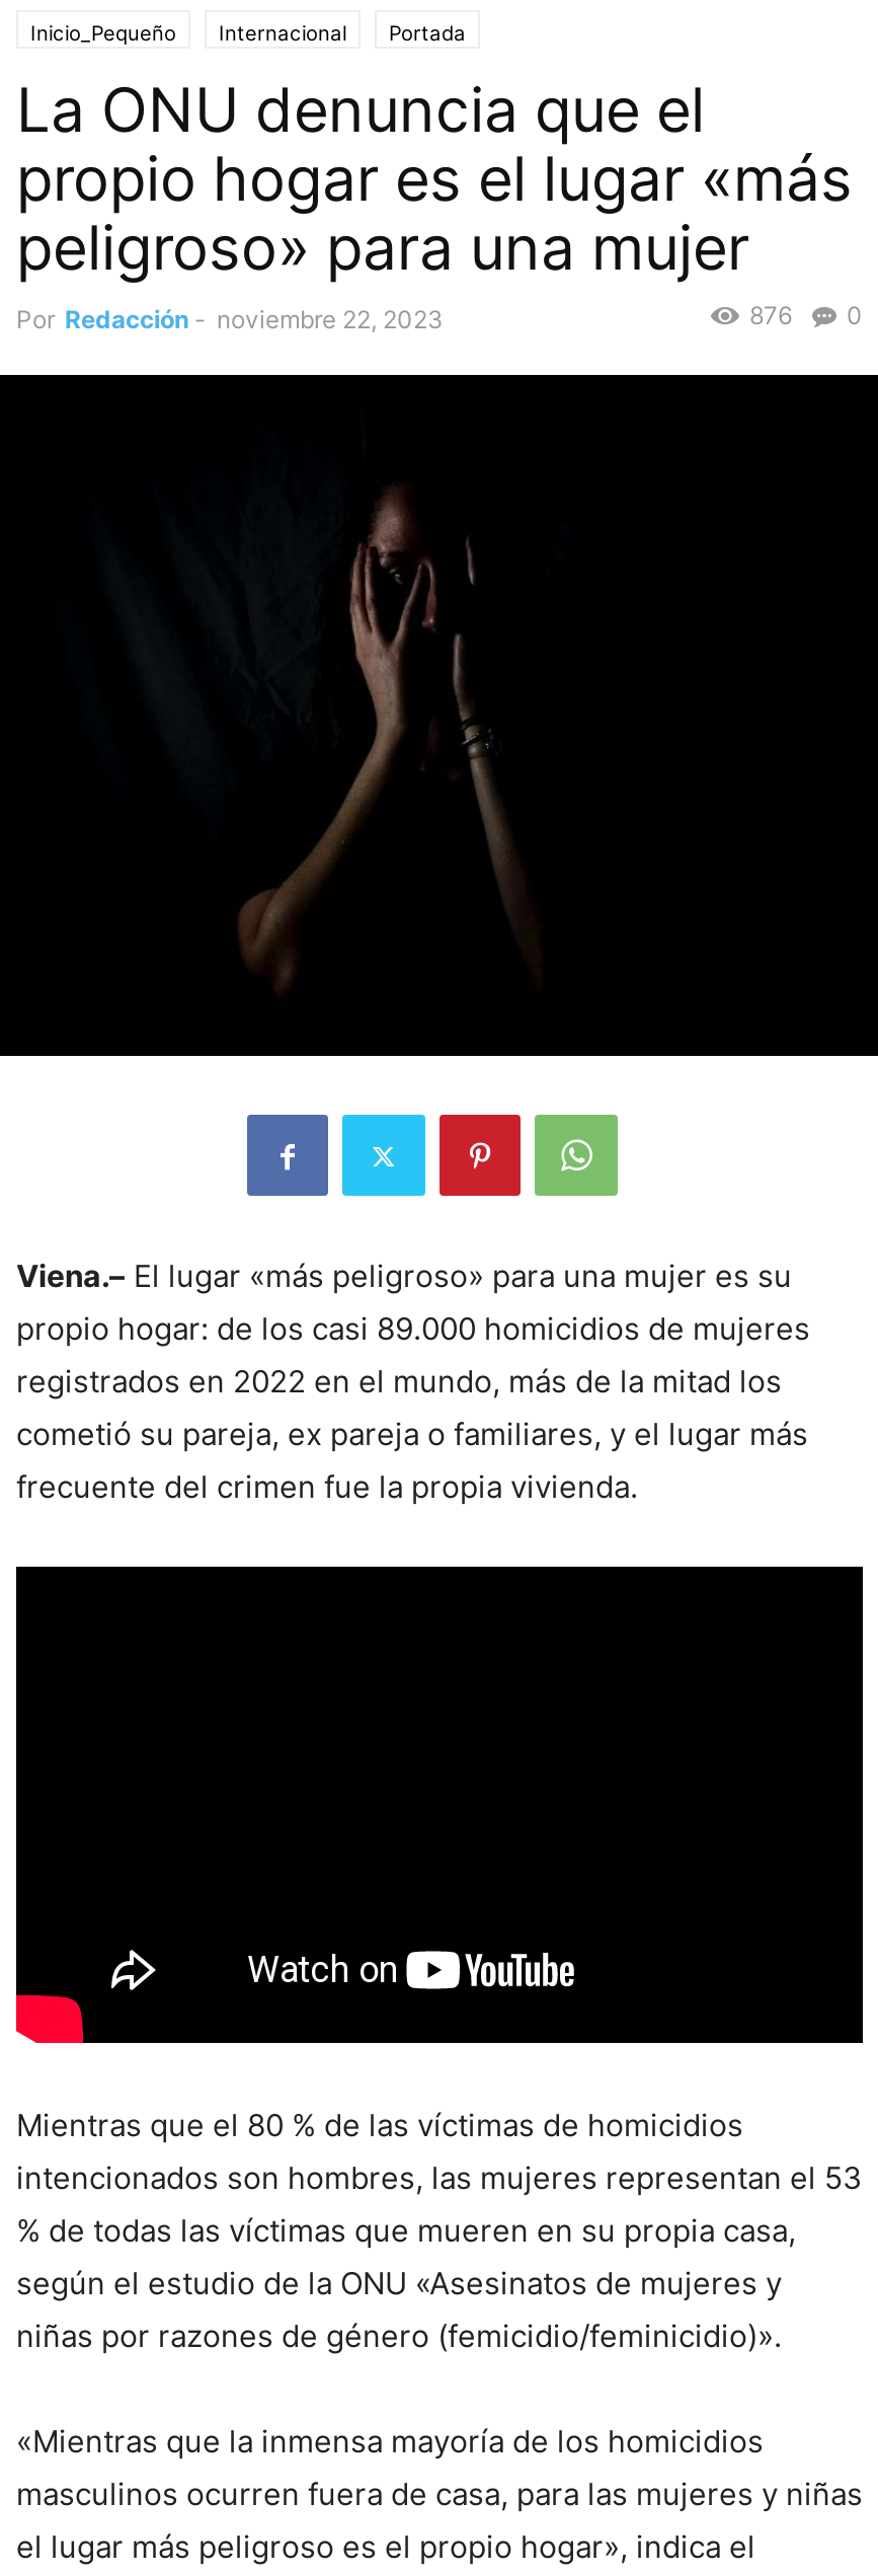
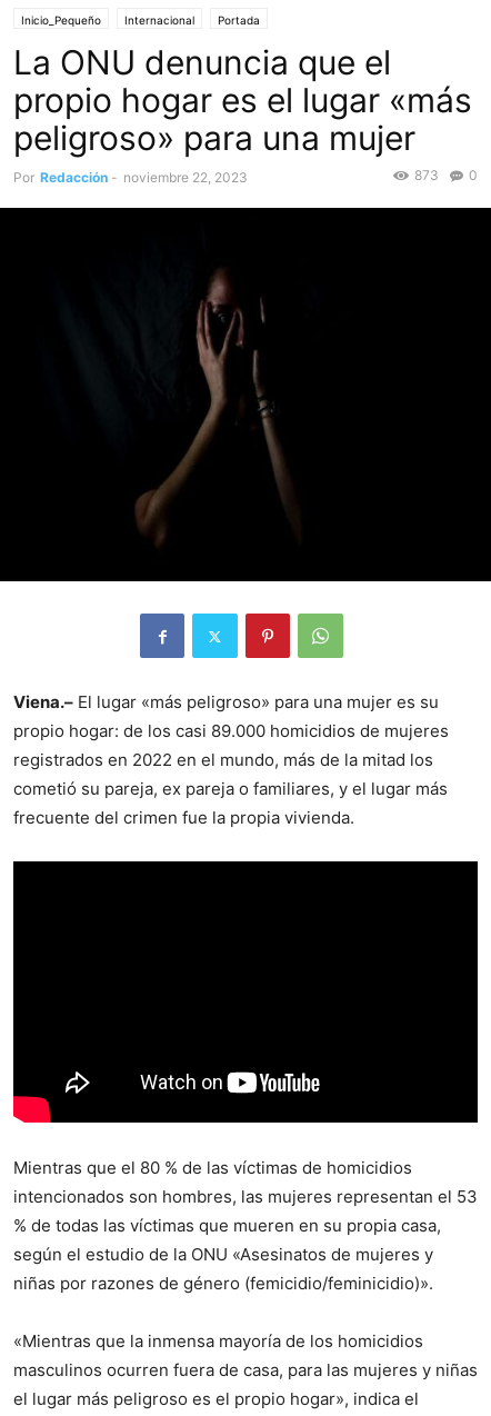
[749,300,863,330] 876 0 -> [414,167,478,183] 873 0

